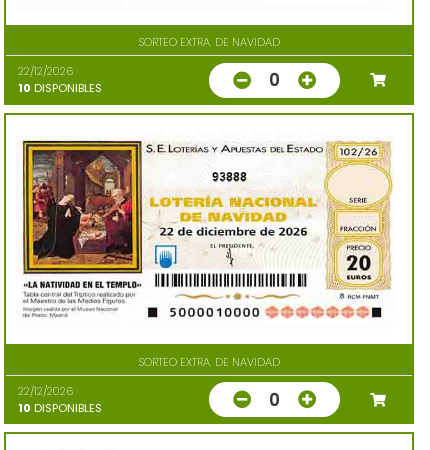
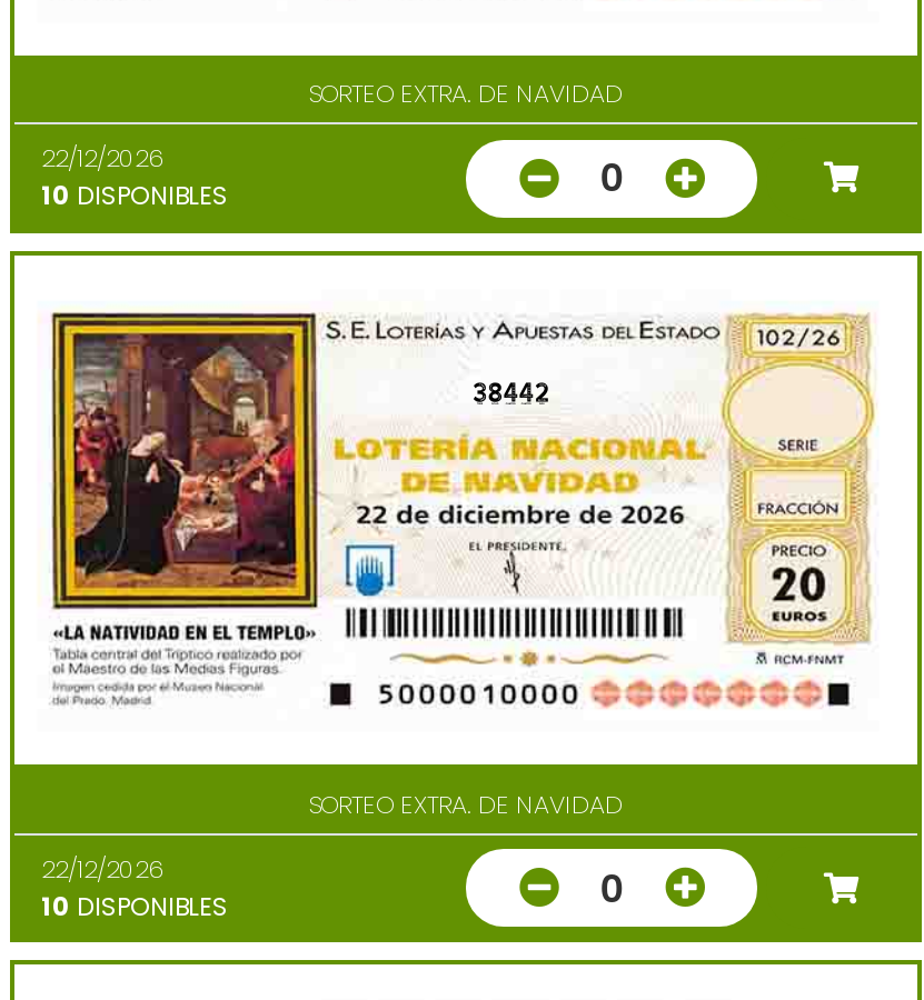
[212,169,247,185] 93888 -> [472,375,550,411] 38442

